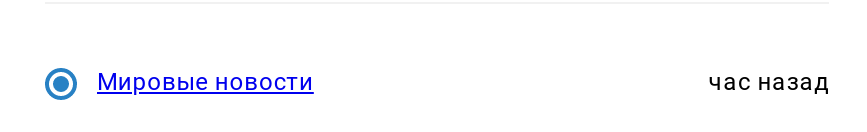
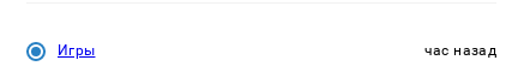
[97,68,314,96] Мировые новости -> [58,42,95,59] Игры

